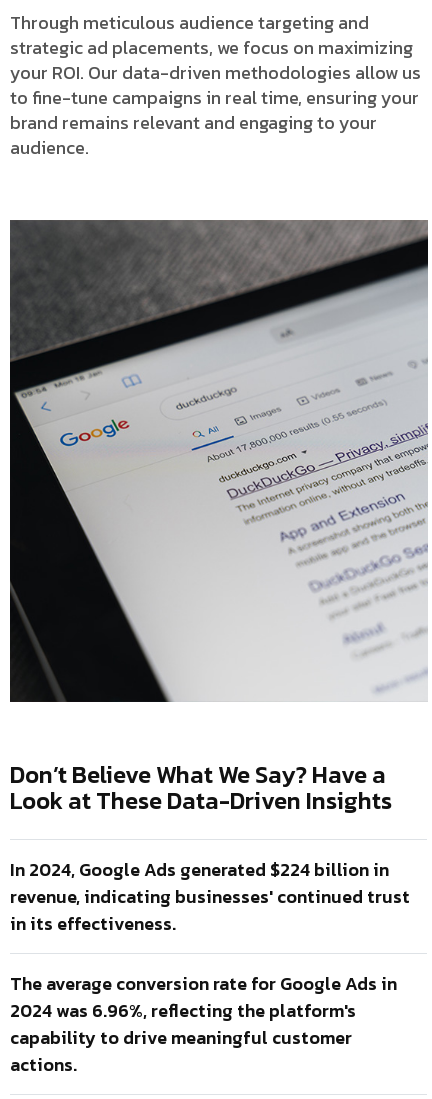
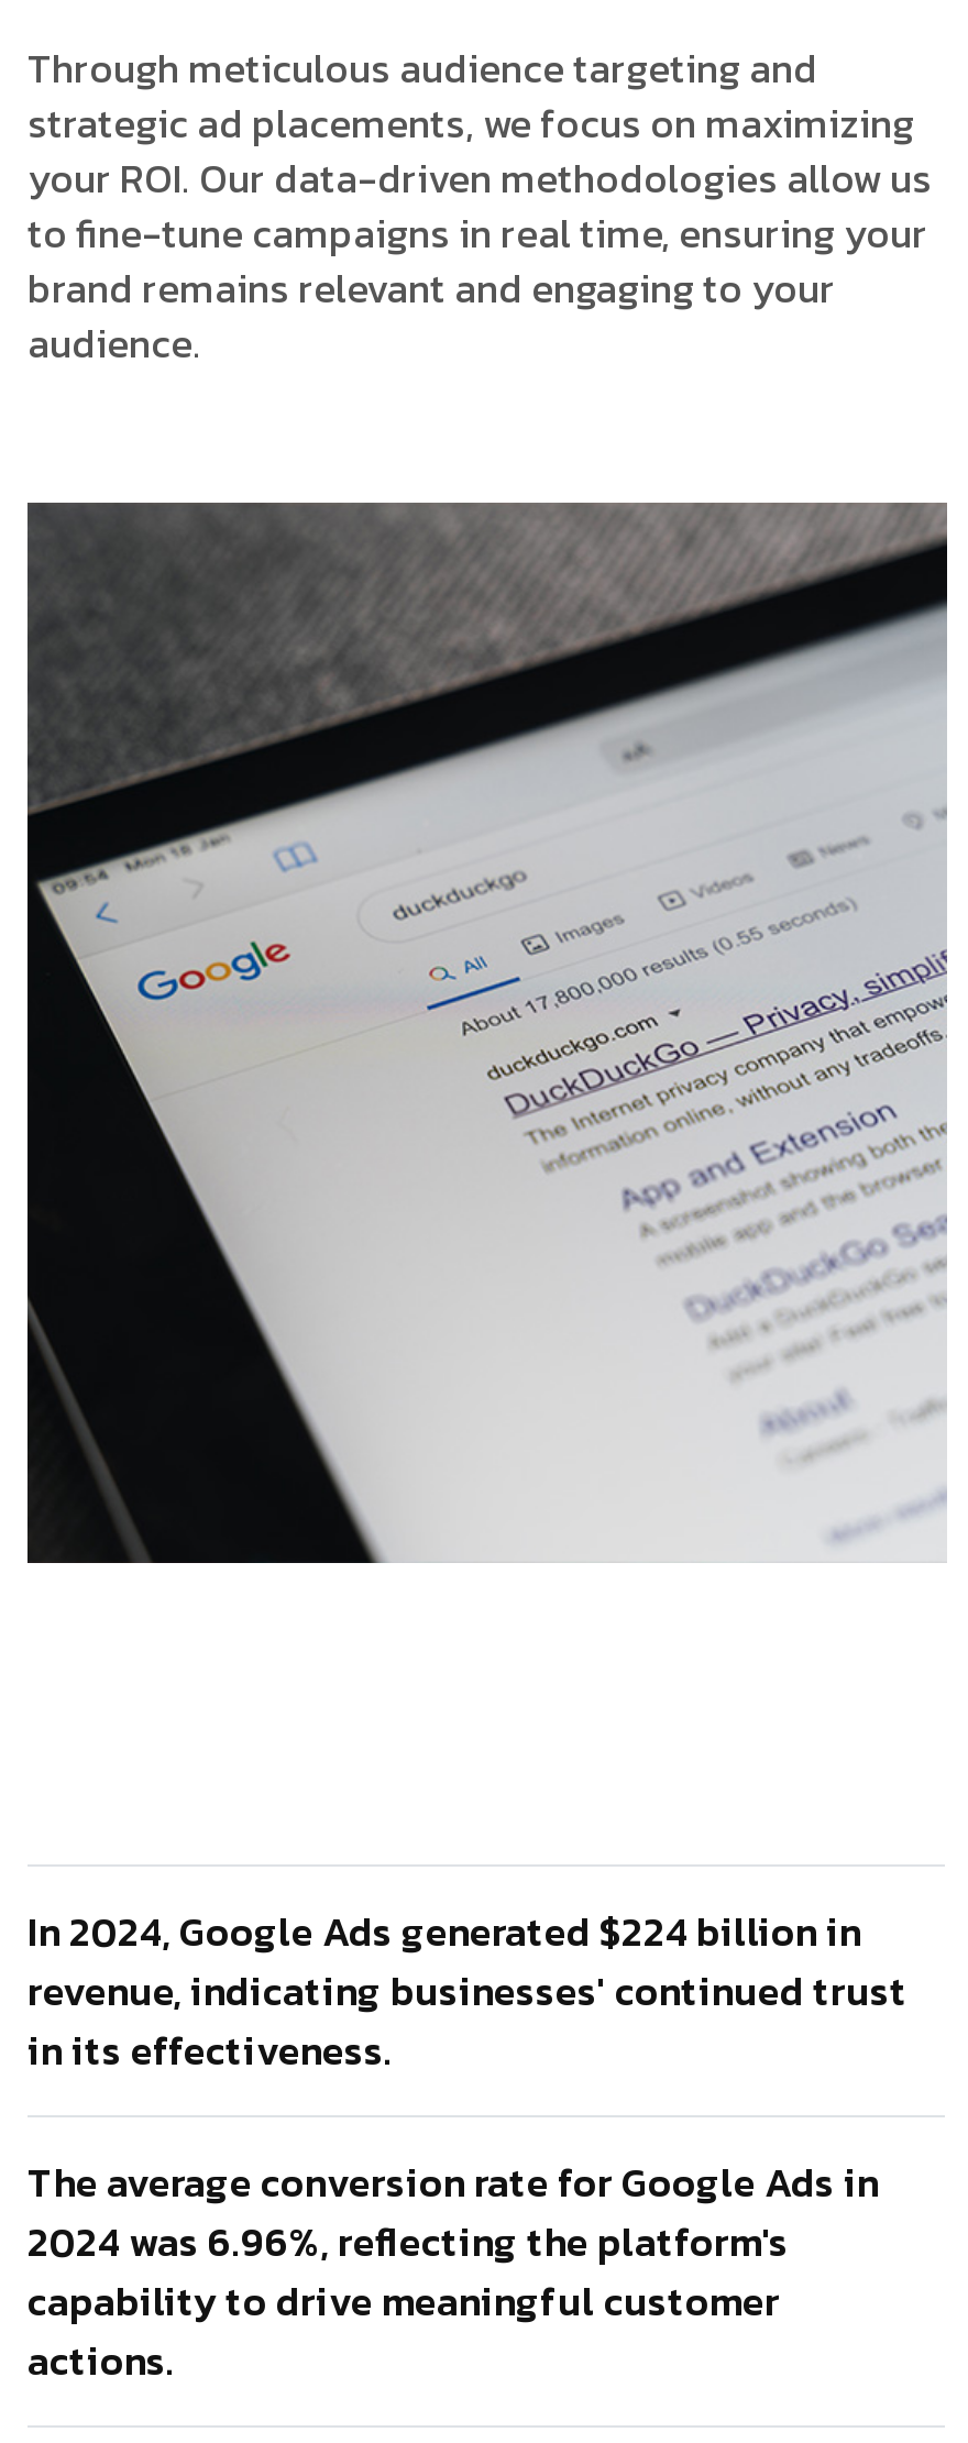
[10,757,392,818] Don’t Believe What We Say? Have a | Look at These Data-Driven Insights -> none

